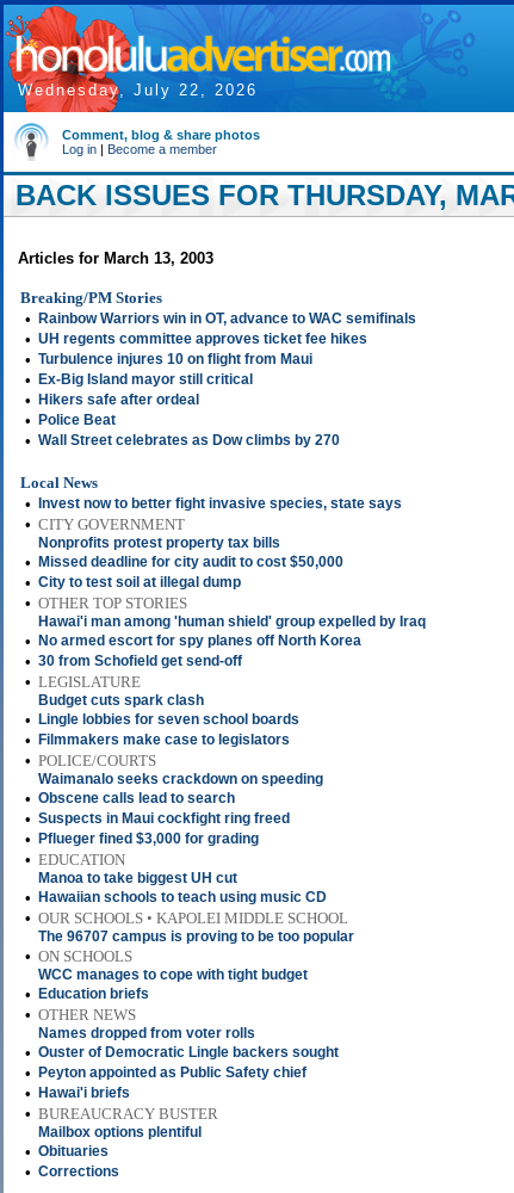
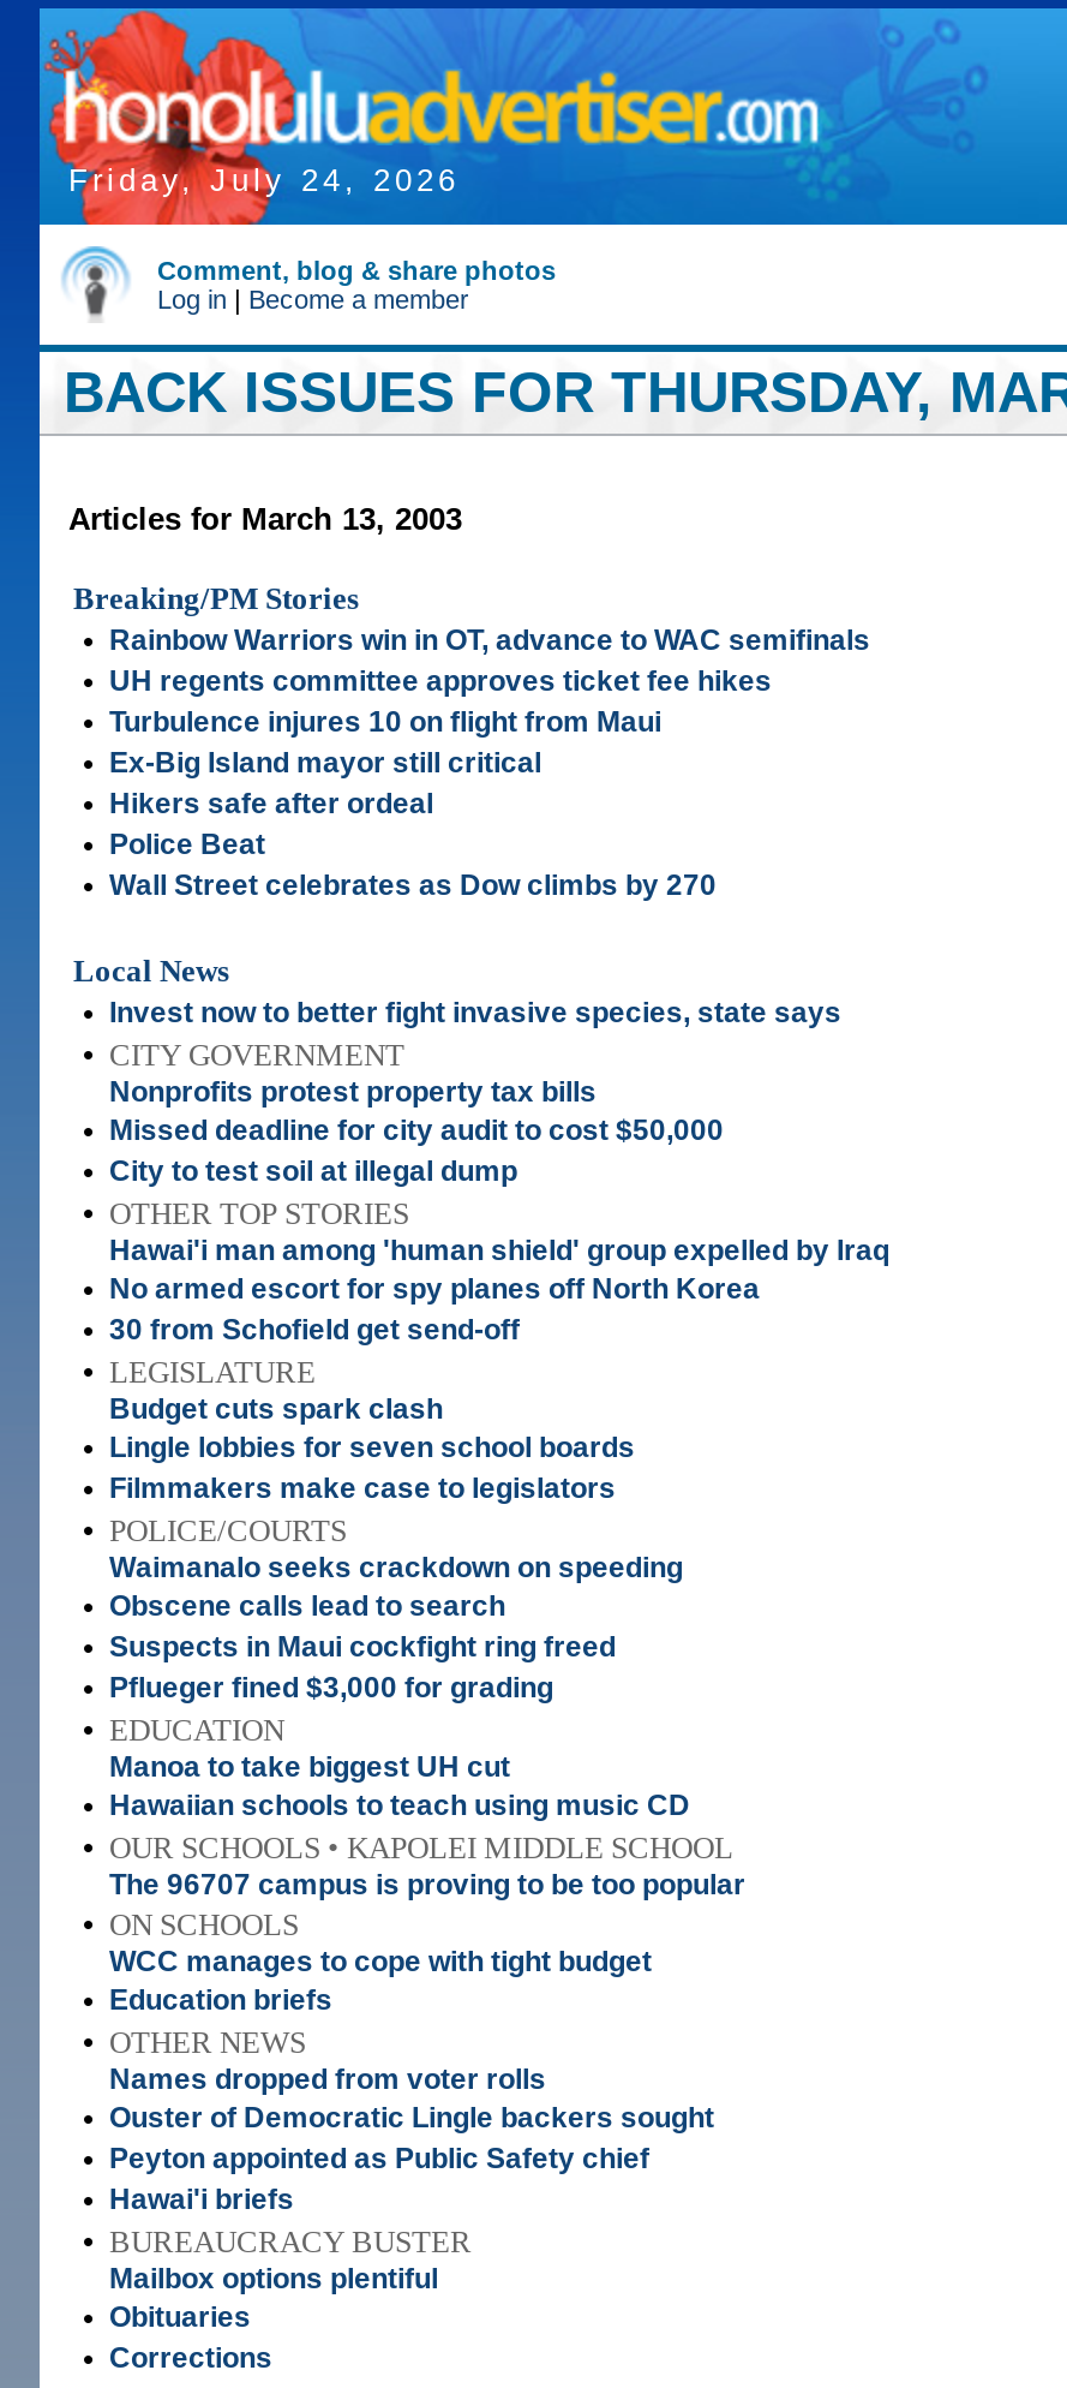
[18,81,258,99] Wednesday, July 22, 2026 -> [68,162,460,198] Friday, July 24, 2026

